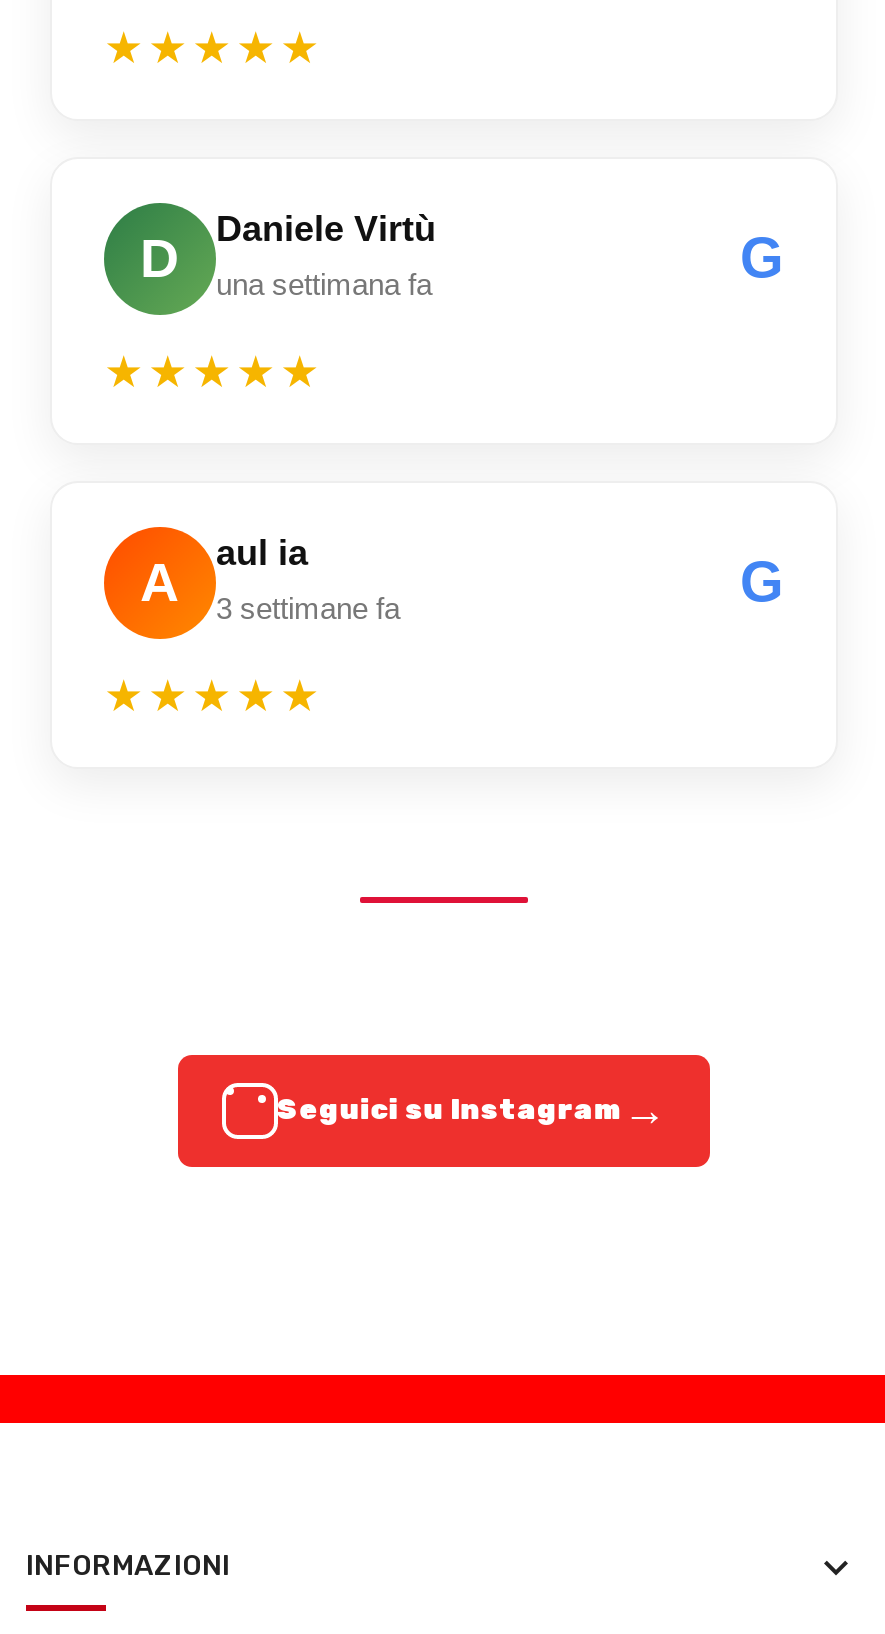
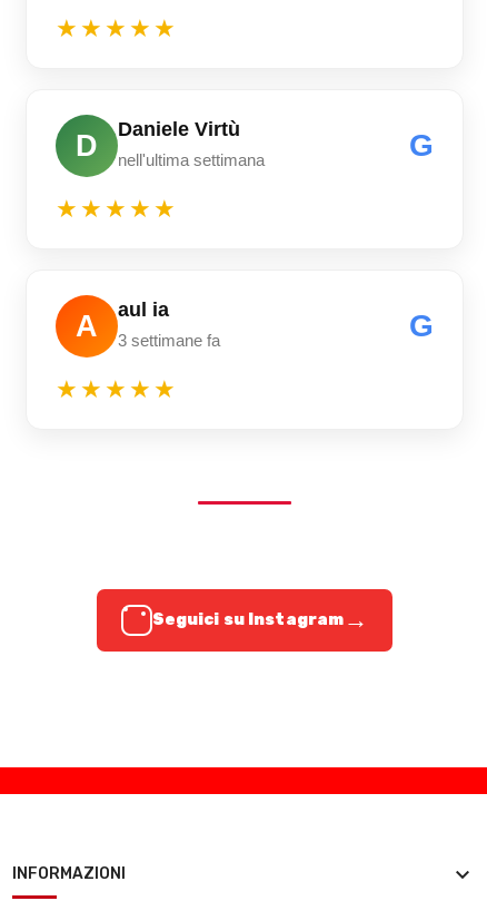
[216,267,432,301] una settimana fa -> [118,150,265,169] nell'ultima settimana

